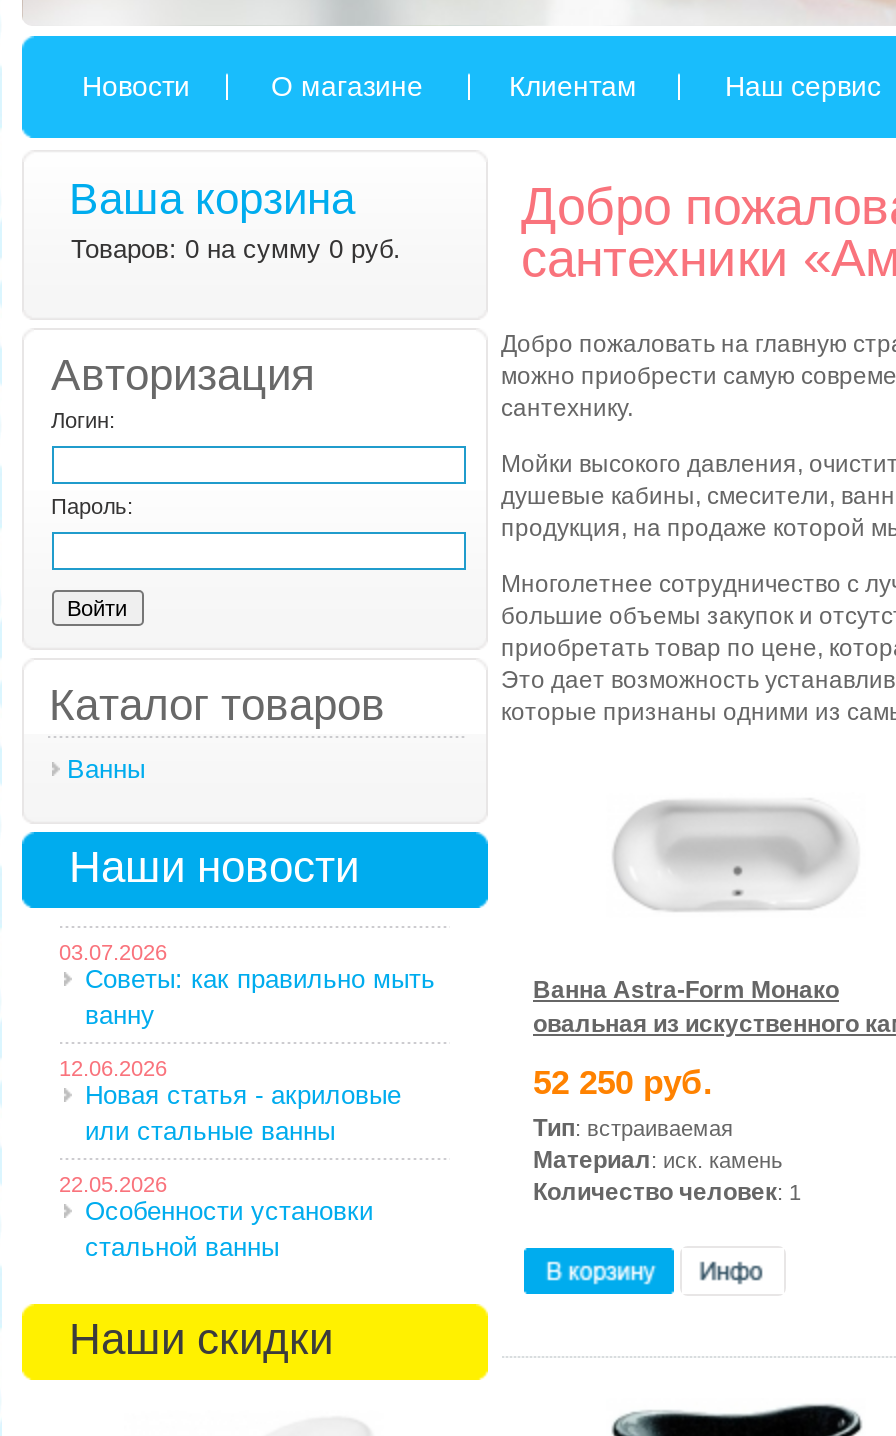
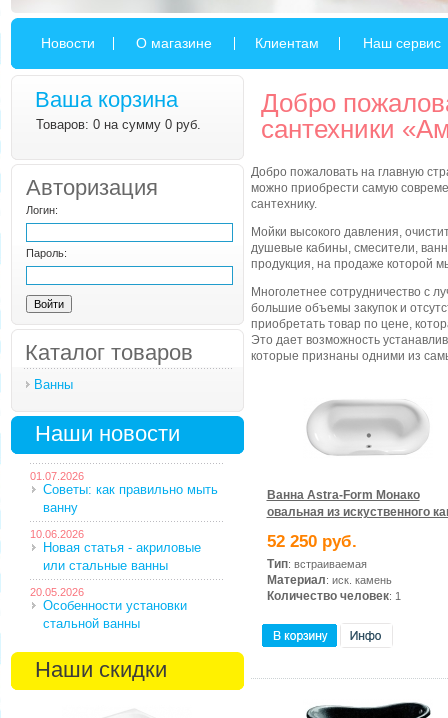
[59,940,167,964] 03.07.2026 -> [29,470,83,482] 01.07.2026
[59,1056,167,1080] 12.06.2026 -> [29,528,83,540] 10.06.2026
[59,1172,167,1196] 22.05.2026 -> [29,586,83,598] 20.05.2026

